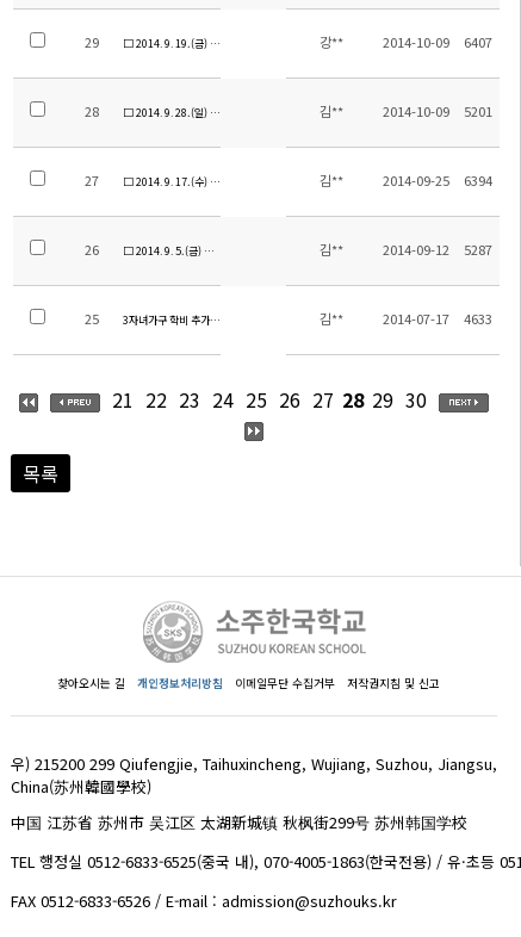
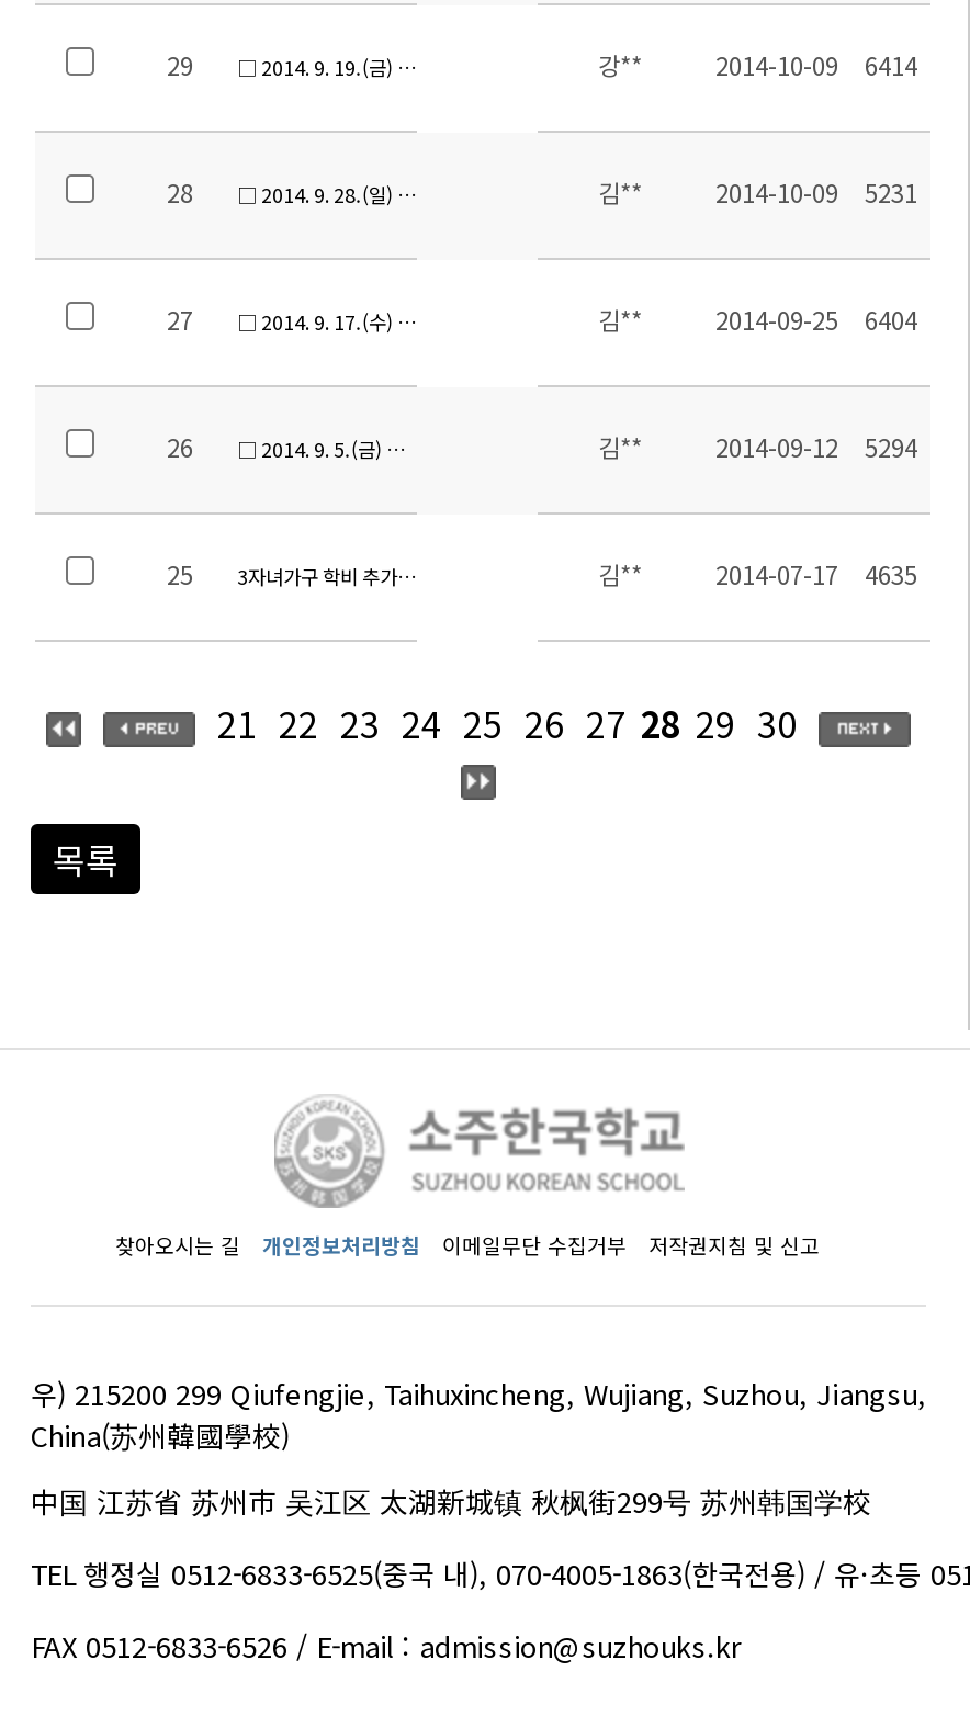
[383,32,492,51] 2014-10-09 6407 -> [715,47,917,82] 2014-10-09 6414
[464,101,492,120] 5201 -> [865,174,917,210] 5231
[383,170,492,190] 2014-09-25 6394 -> [715,302,917,337] 2014-09-25 6404
[383,240,492,259] 2014-09-12 5287 -> [715,429,917,464] 2014-09-12 5294
[383,309,492,328] 2014-07-17 4633 -> [715,556,917,591] 2014-07-17 4635

